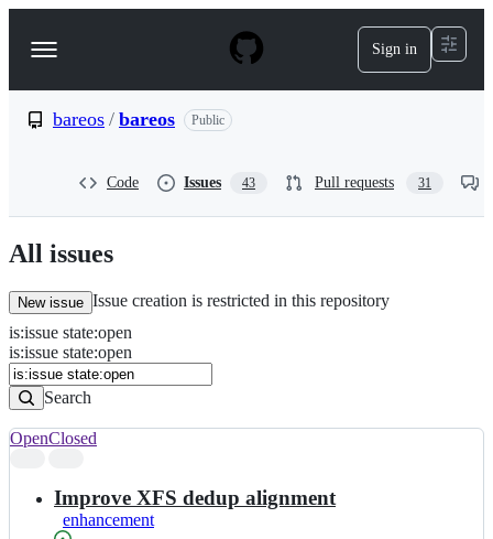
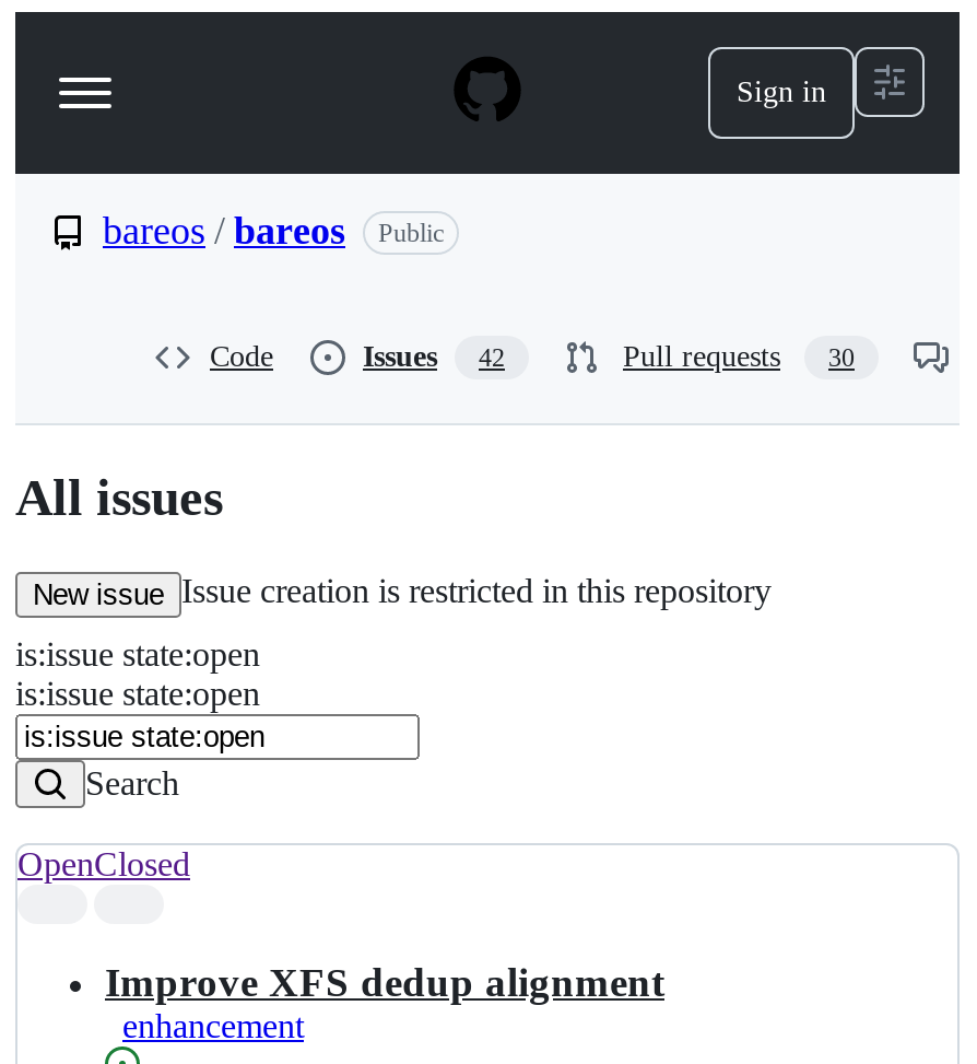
[184,174,255,191] Issues 43 -> [363,340,505,373] Issues 42
[315,174,431,191] Pull requests 31 -> [623,340,855,373] Pull requests 30

